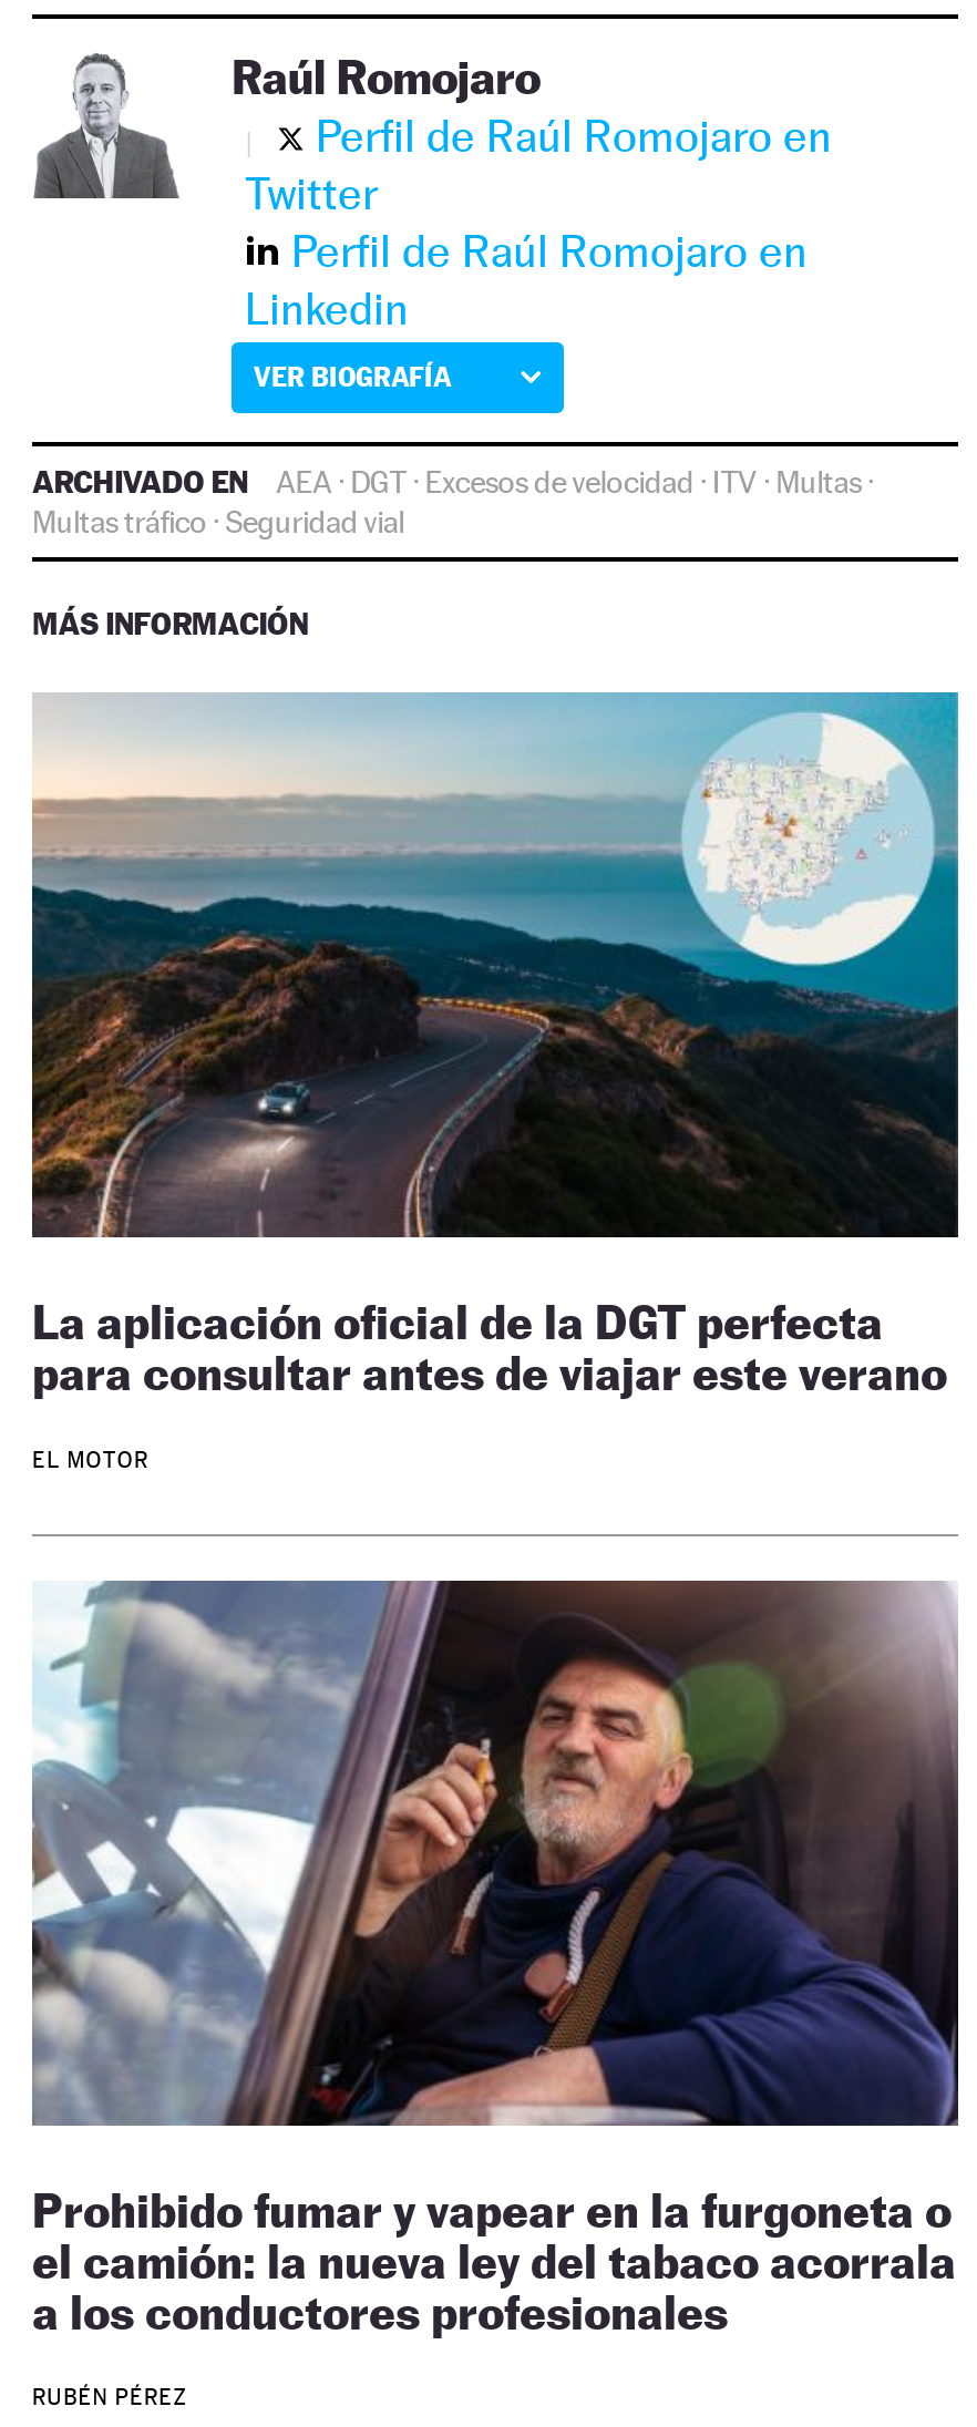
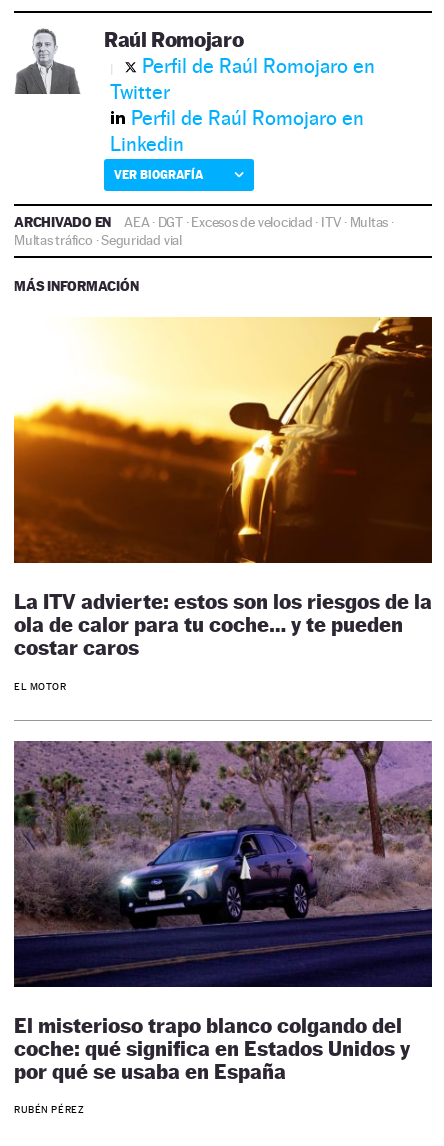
[30,690,960,1401] [image] | La aplicación oficial de la DGT perfecta | para consultar antes de viajar este verano -> [13,316,433,660] [image] | La ITV advierte: estos son los riesgos de la | ola de calor para tu coche… y te pueden | costar caros
[32,1578,960,2340] [image] | Prohibido fumar y vapear en la furgoneta o | el camión: la nueva ley del tabaco acorrala | a los conductores profesionales -> [13,740,433,1084] [image] | El misterioso trapo blanco colgando del | coche: qué significa en Estados Unidos y | por qué se usaba en España

